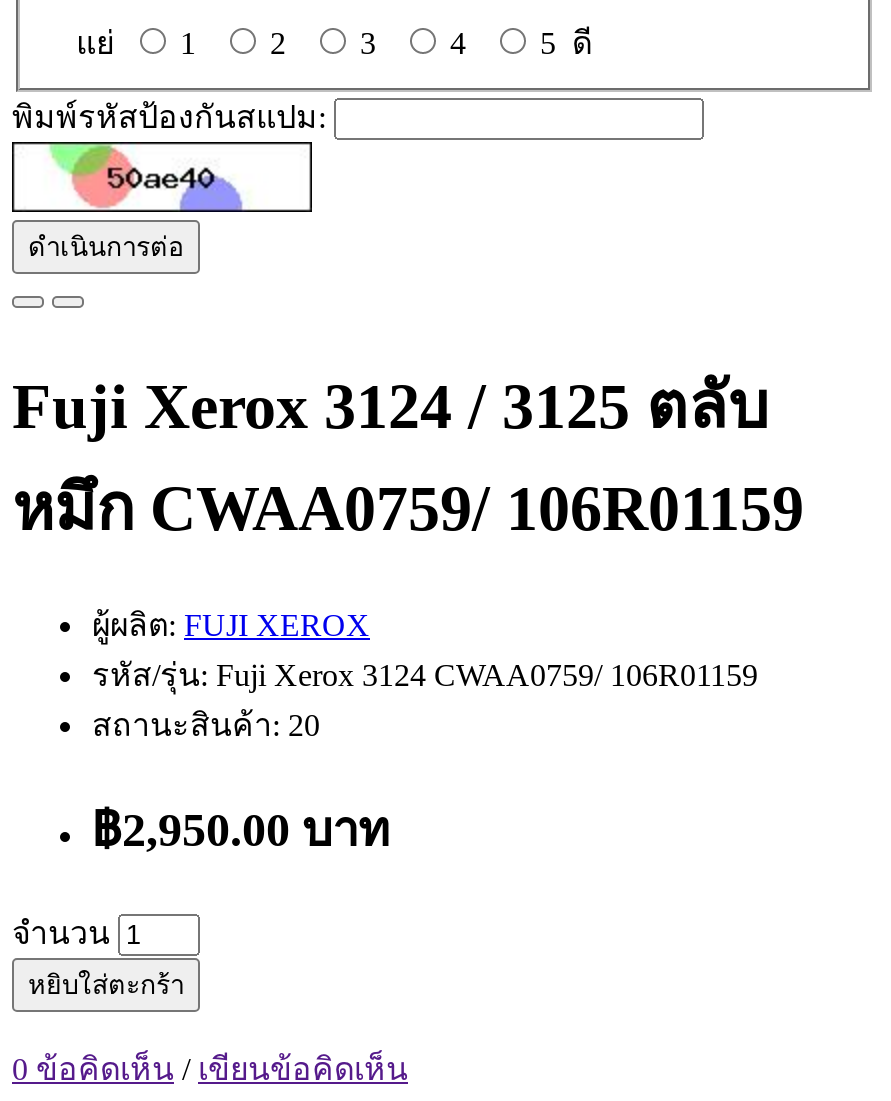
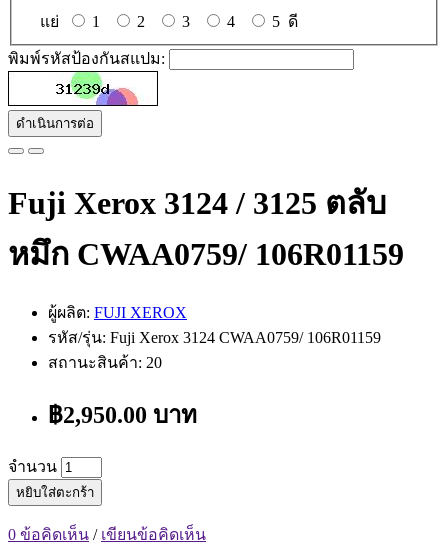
[48,142,272,212] [image] -> [27,71,139,106] [image]

